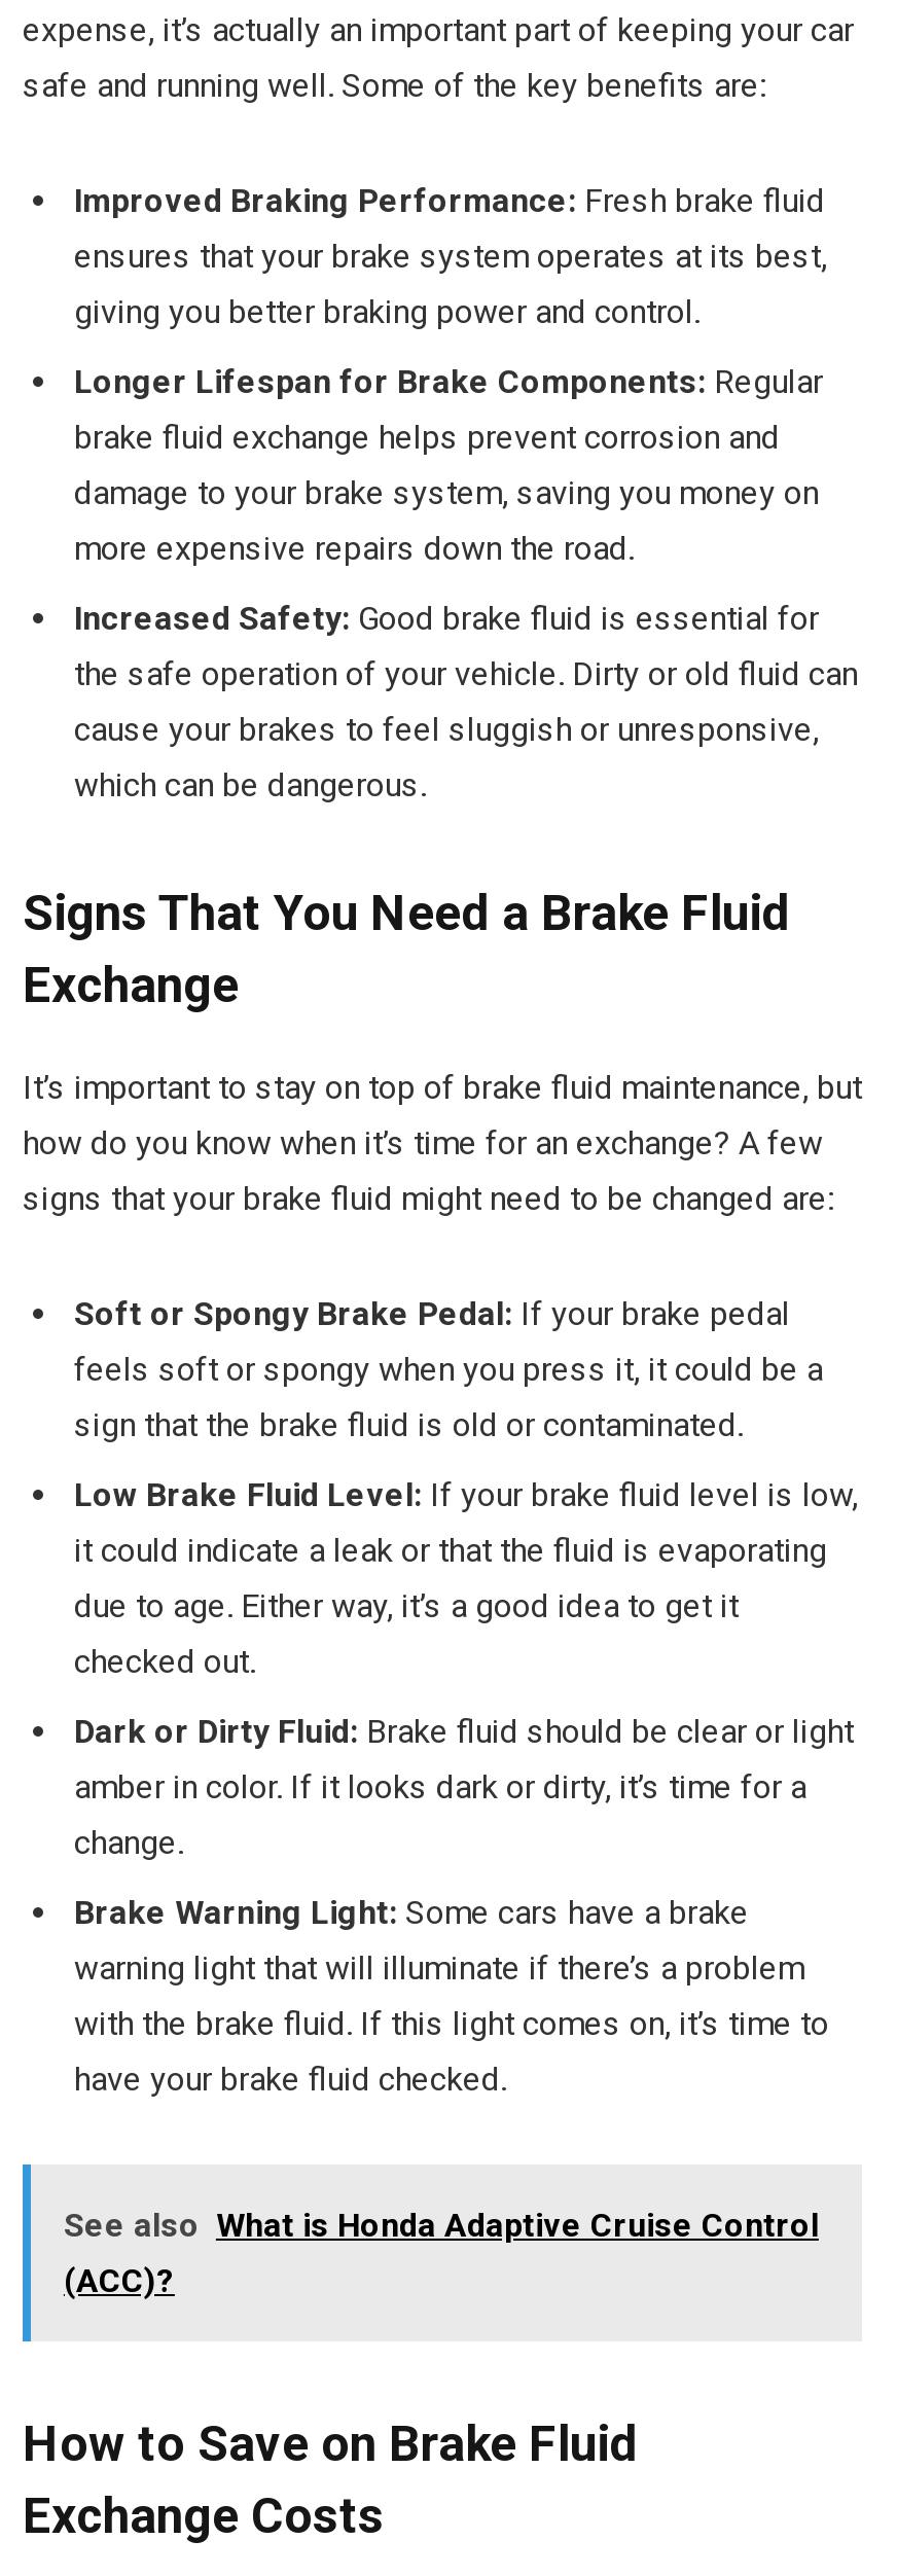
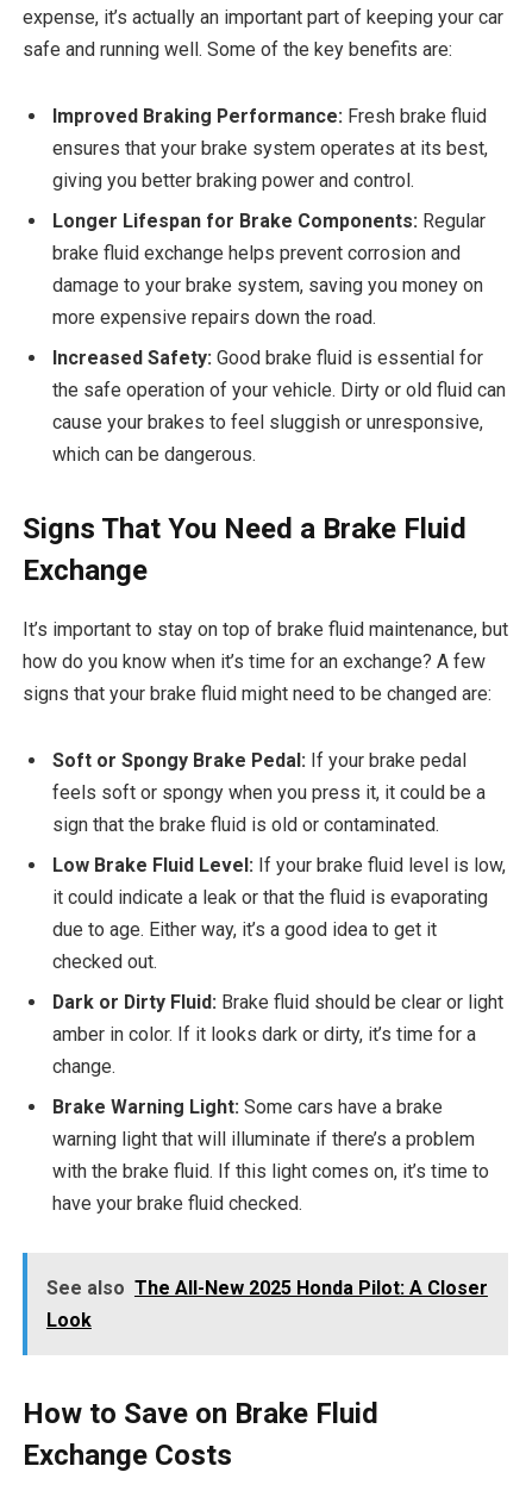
[64,2206,819,2301] See also What is Honda Adaptive Cruise Control | (ACC)? -> [46,1277,488,1332] See also The All-New 2025 Honda Pilot: A Closer | Look

